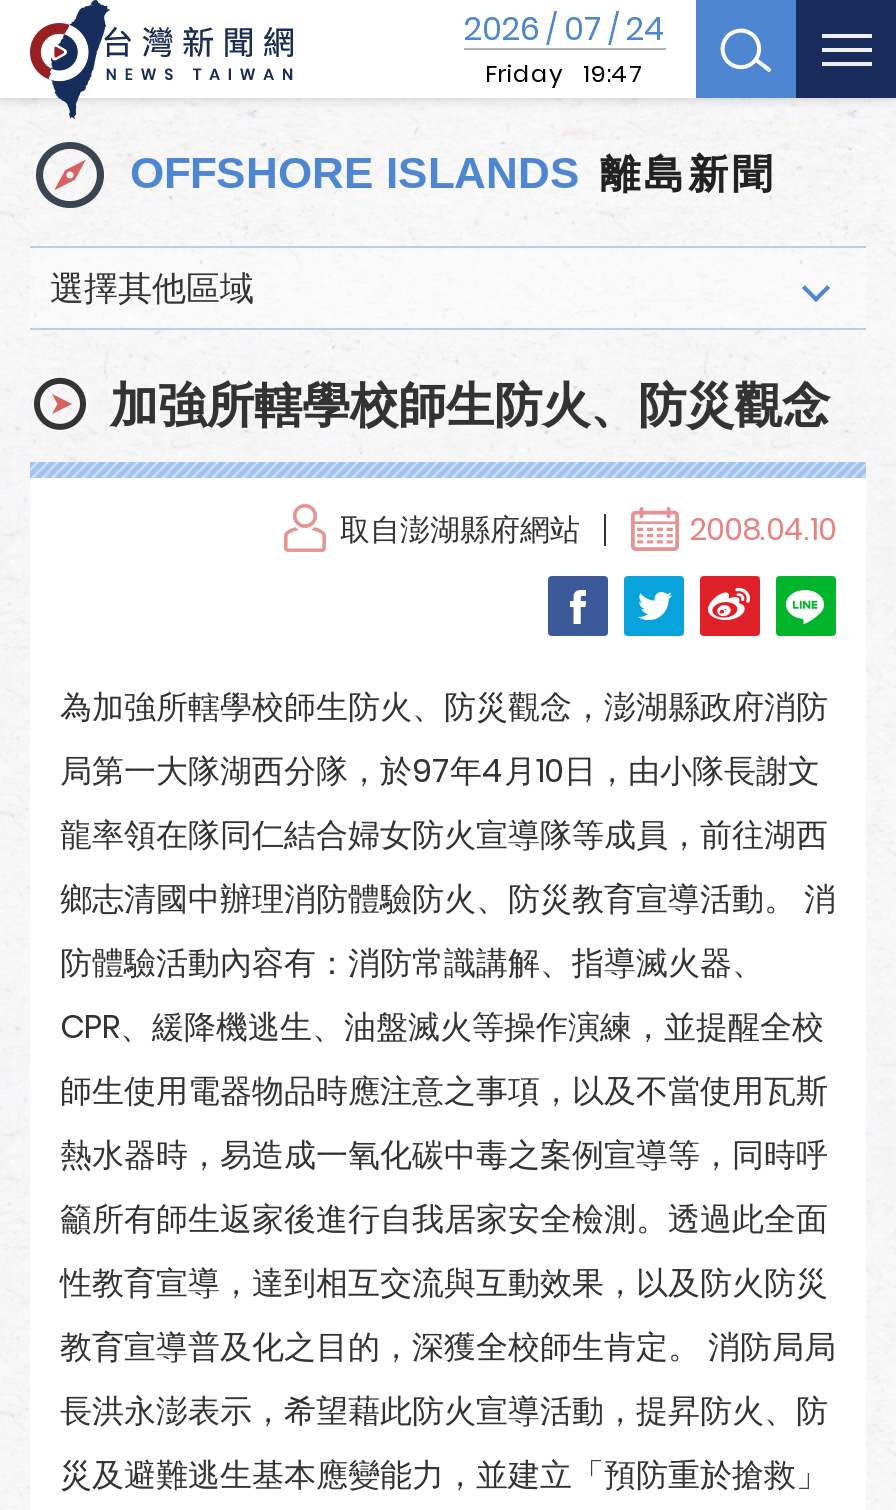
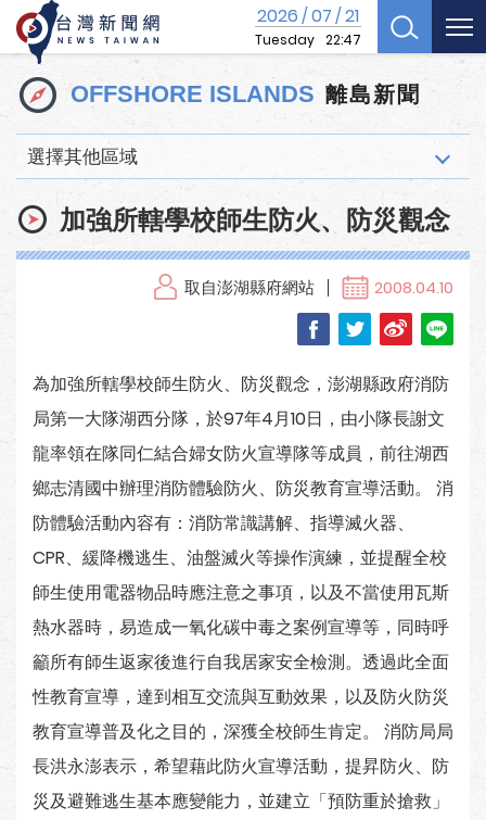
[464,6,666,90] 2026 / 07 / 24 | Friday 19:47 -> [255,3,361,49] 2026 / 07 / 21 | Tuesday 22:47

